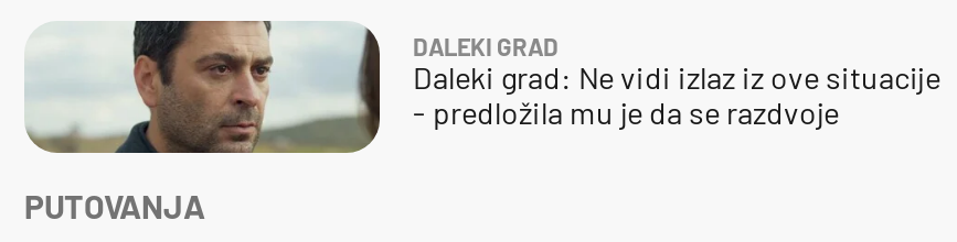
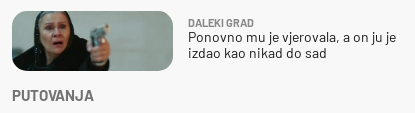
[24,19,940,155] [image] | Daleki grad: Ne vidi izlaz iz ove situacije | - predložila mu je da se razdvoje -> [11,10,396,72] [image] | Ponovno mu je vjerovala, a on ju je | izdao kao nikad do sad

